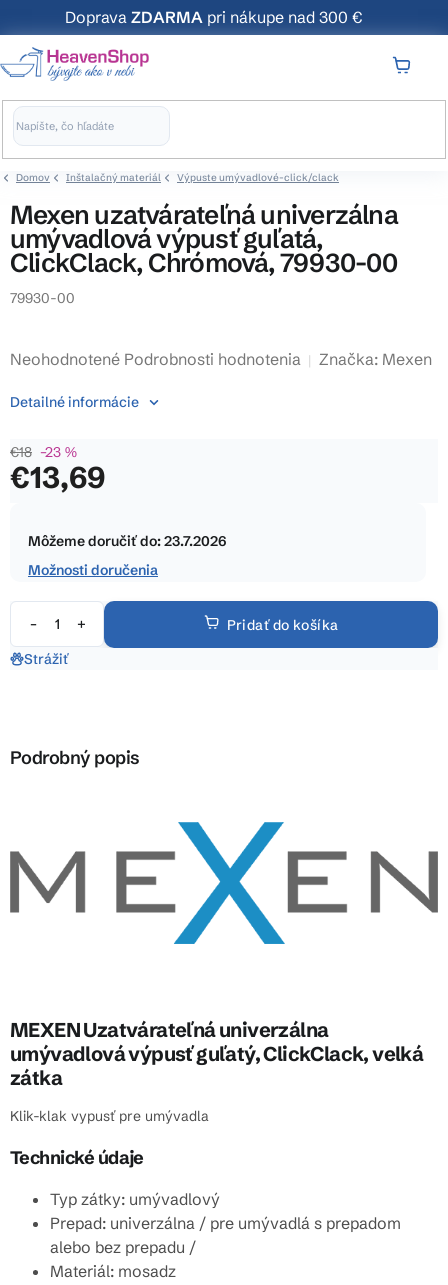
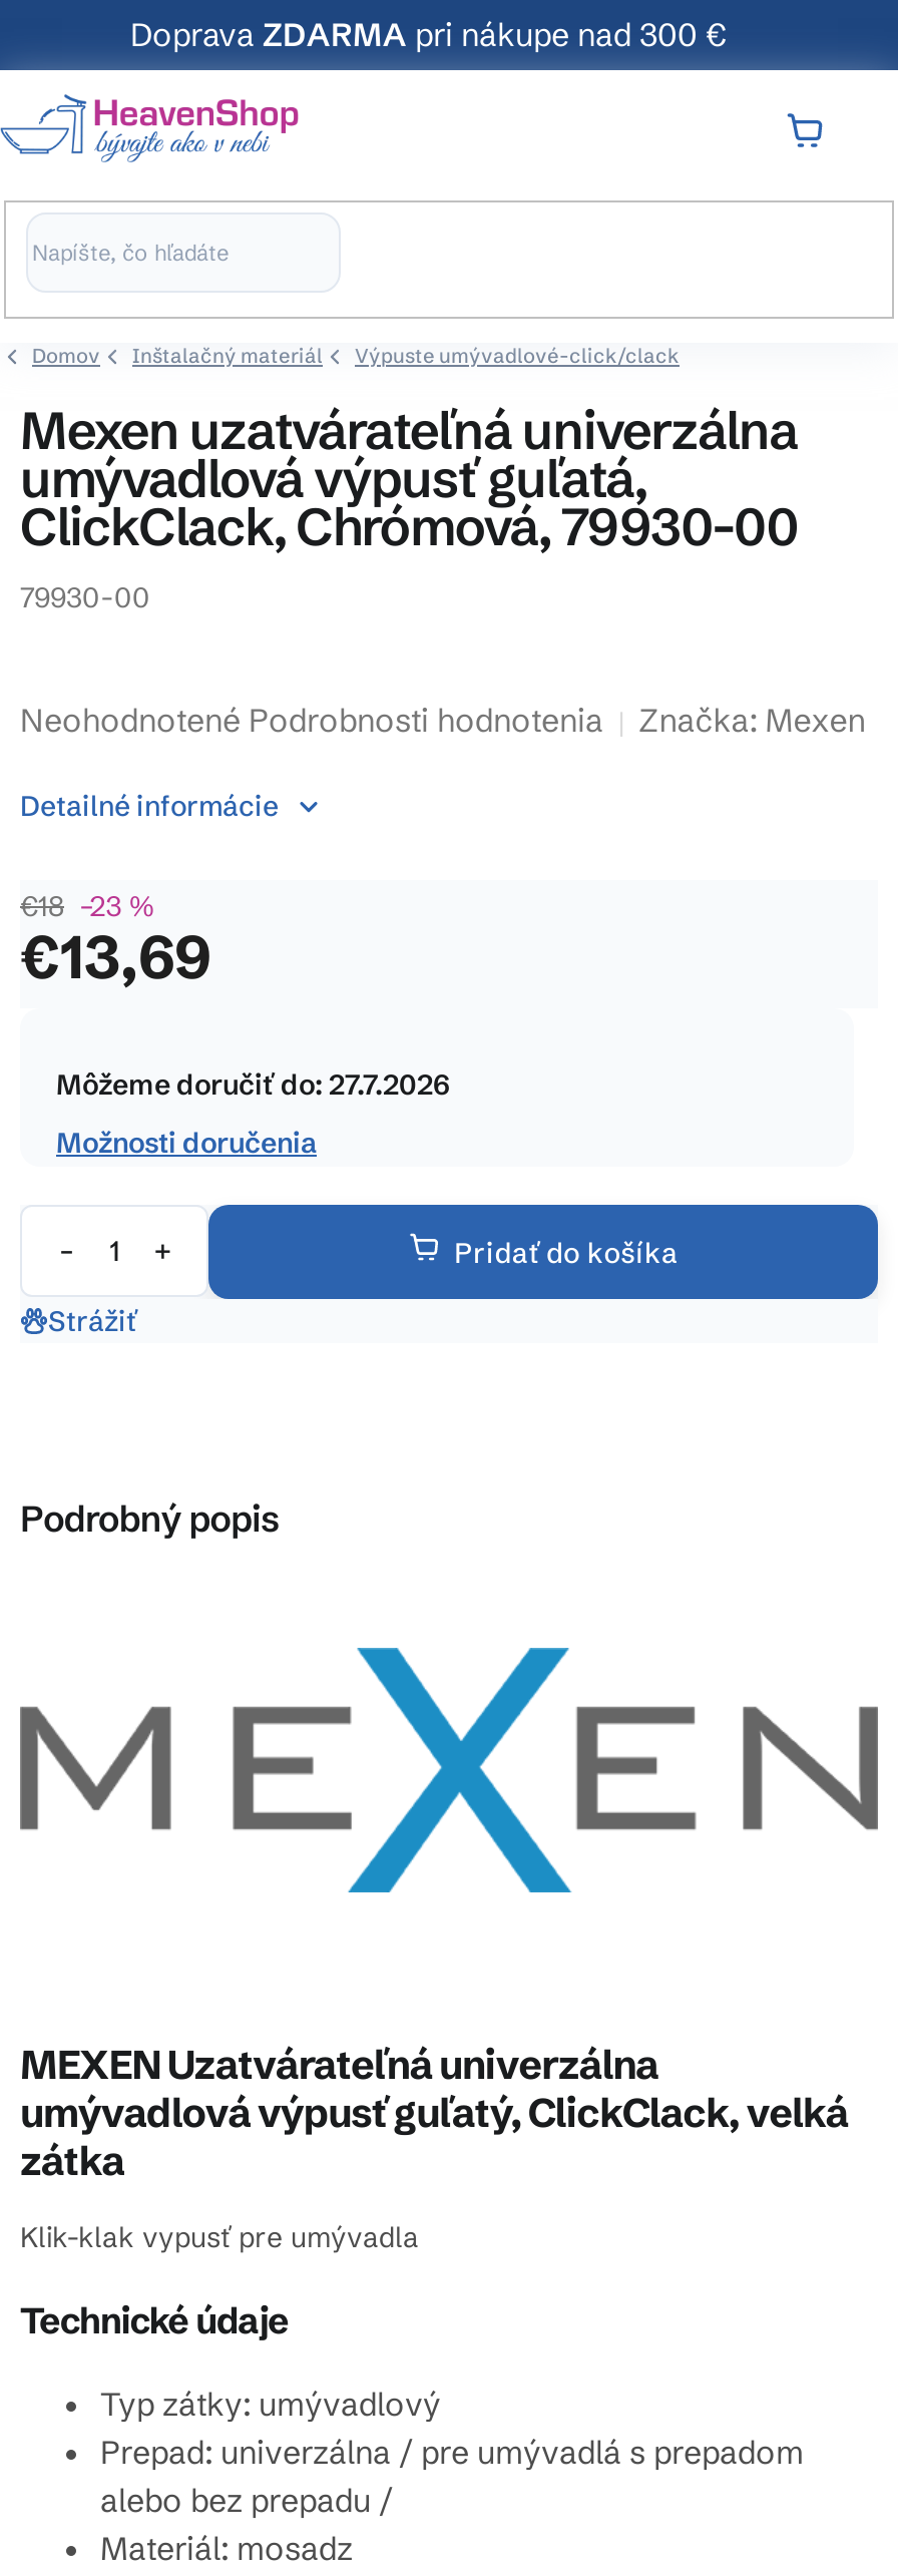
[28,532,227,550] Môžeme doručiť do: 23.7.2026 -> [56,1066,451,1102] Môžeme doručiť do: 27.7.2026

